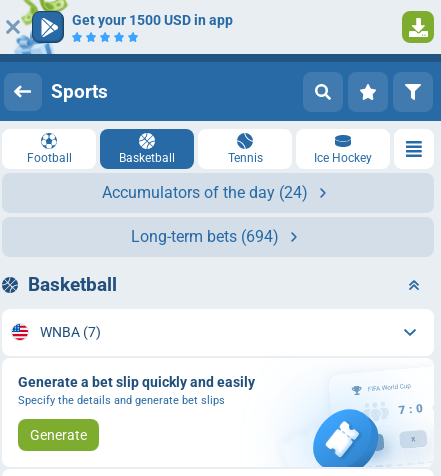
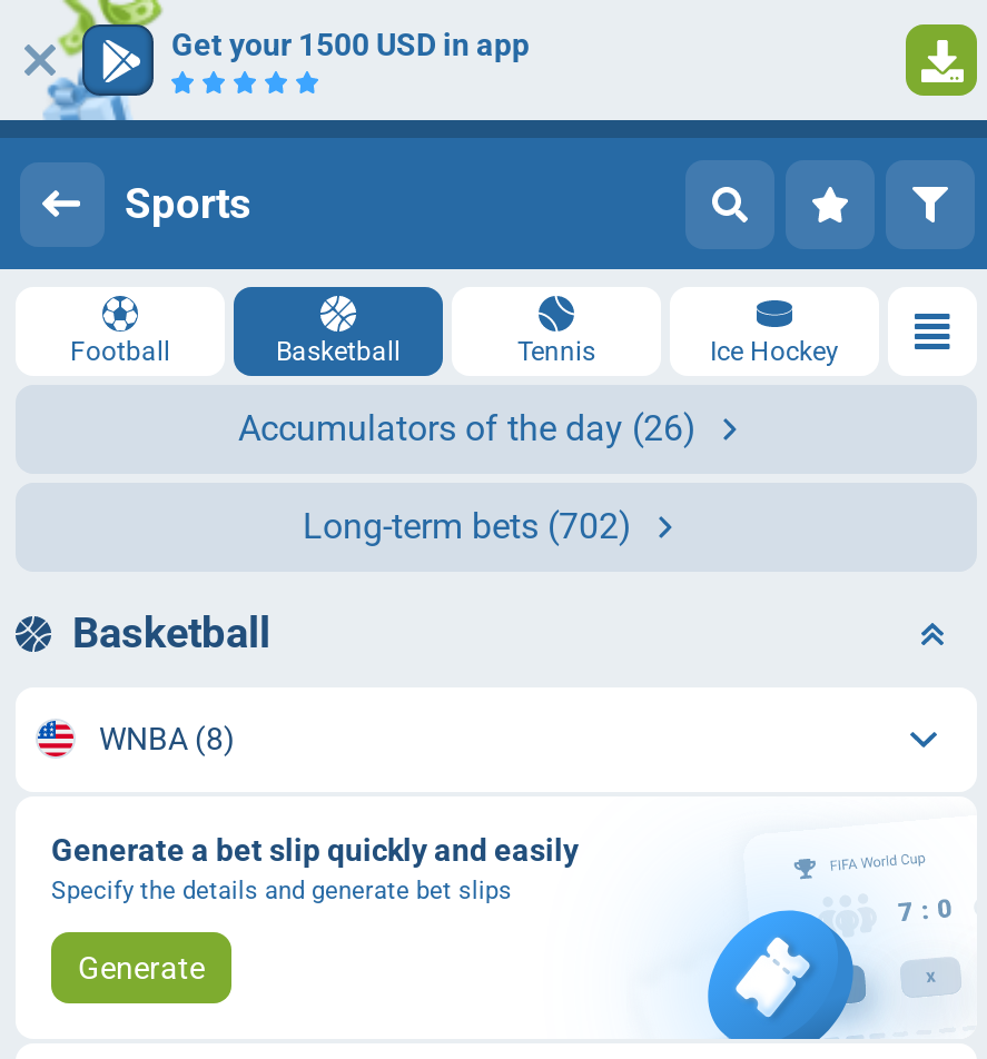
[102,183,308,202] Accumulators of the day (24) -> [238,407,697,449] Accumulators of the day (26)
[131,227,279,246] Long-term bets (694) -> [303,505,632,547] Long-term bets (702)
[39,324,100,340] WNBA (7) -> [99,721,235,757] WNBA (8)

